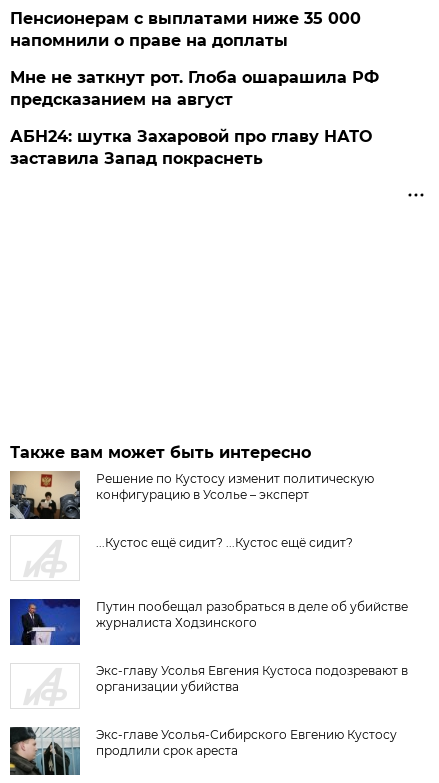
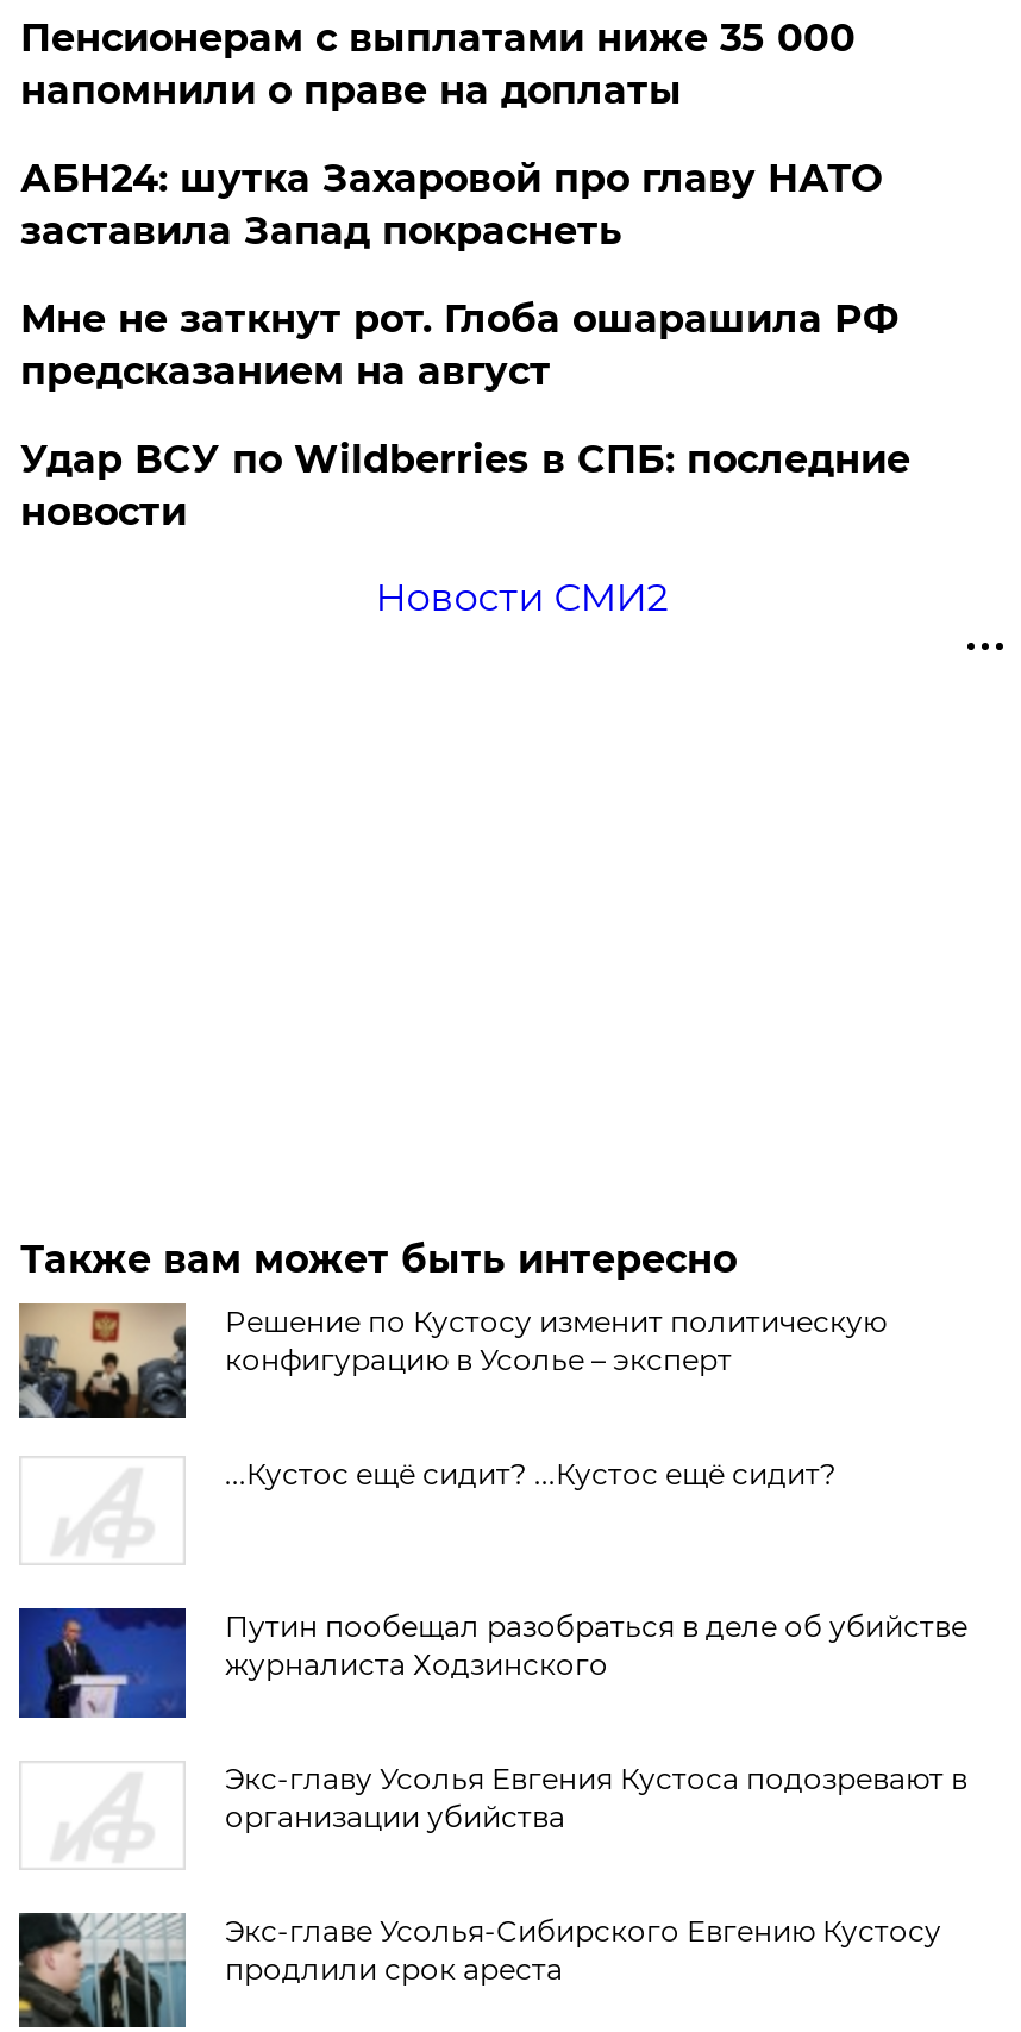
none -> [20,436,910,620] Удар ВСУ по Wildberries в СПБ: последние | новости | Новости СМИ2
moved [10,127,372,168] -> [20,155,882,253]: АБН24: шутка Захаровой про главу НАТО | заставила Запад покраснеть

